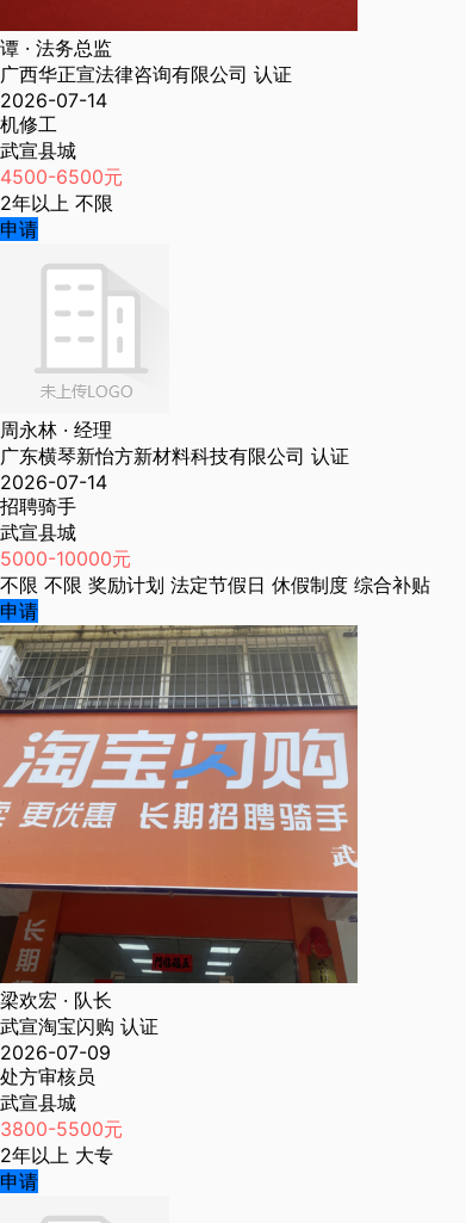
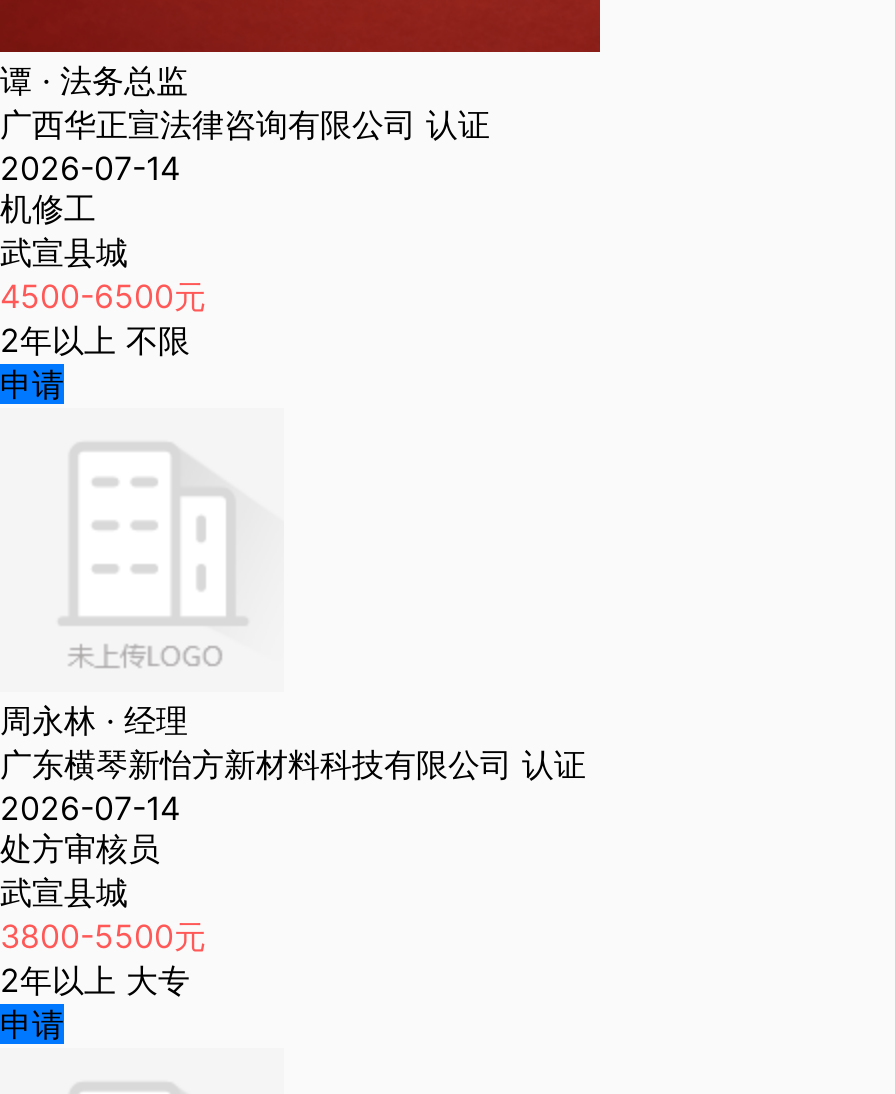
[0,494,430,623] 招聘骑手 | 武宣县城 | 5000-10000元 | 不限 不限 奖励计划 法定节假日 休假制度 综合补贴 | 申请 -> none
[0,624,359,1065] [image] | 梁欢宏 · 队长 | 武宣淘宝闪购 认证 | 2026-07-09 -> none

